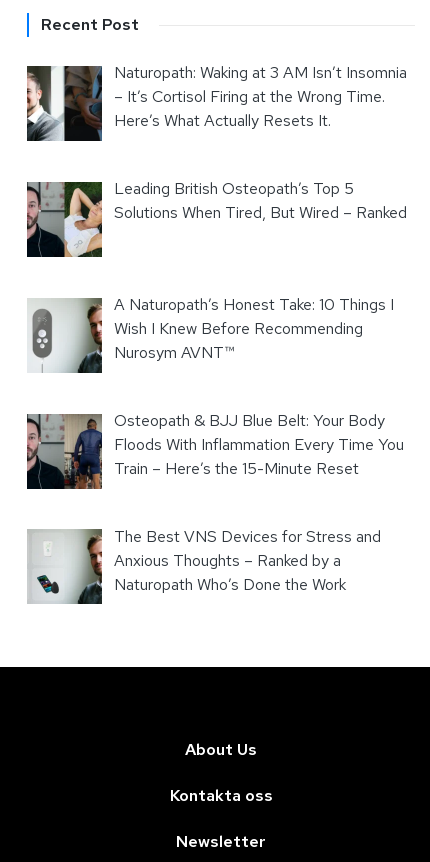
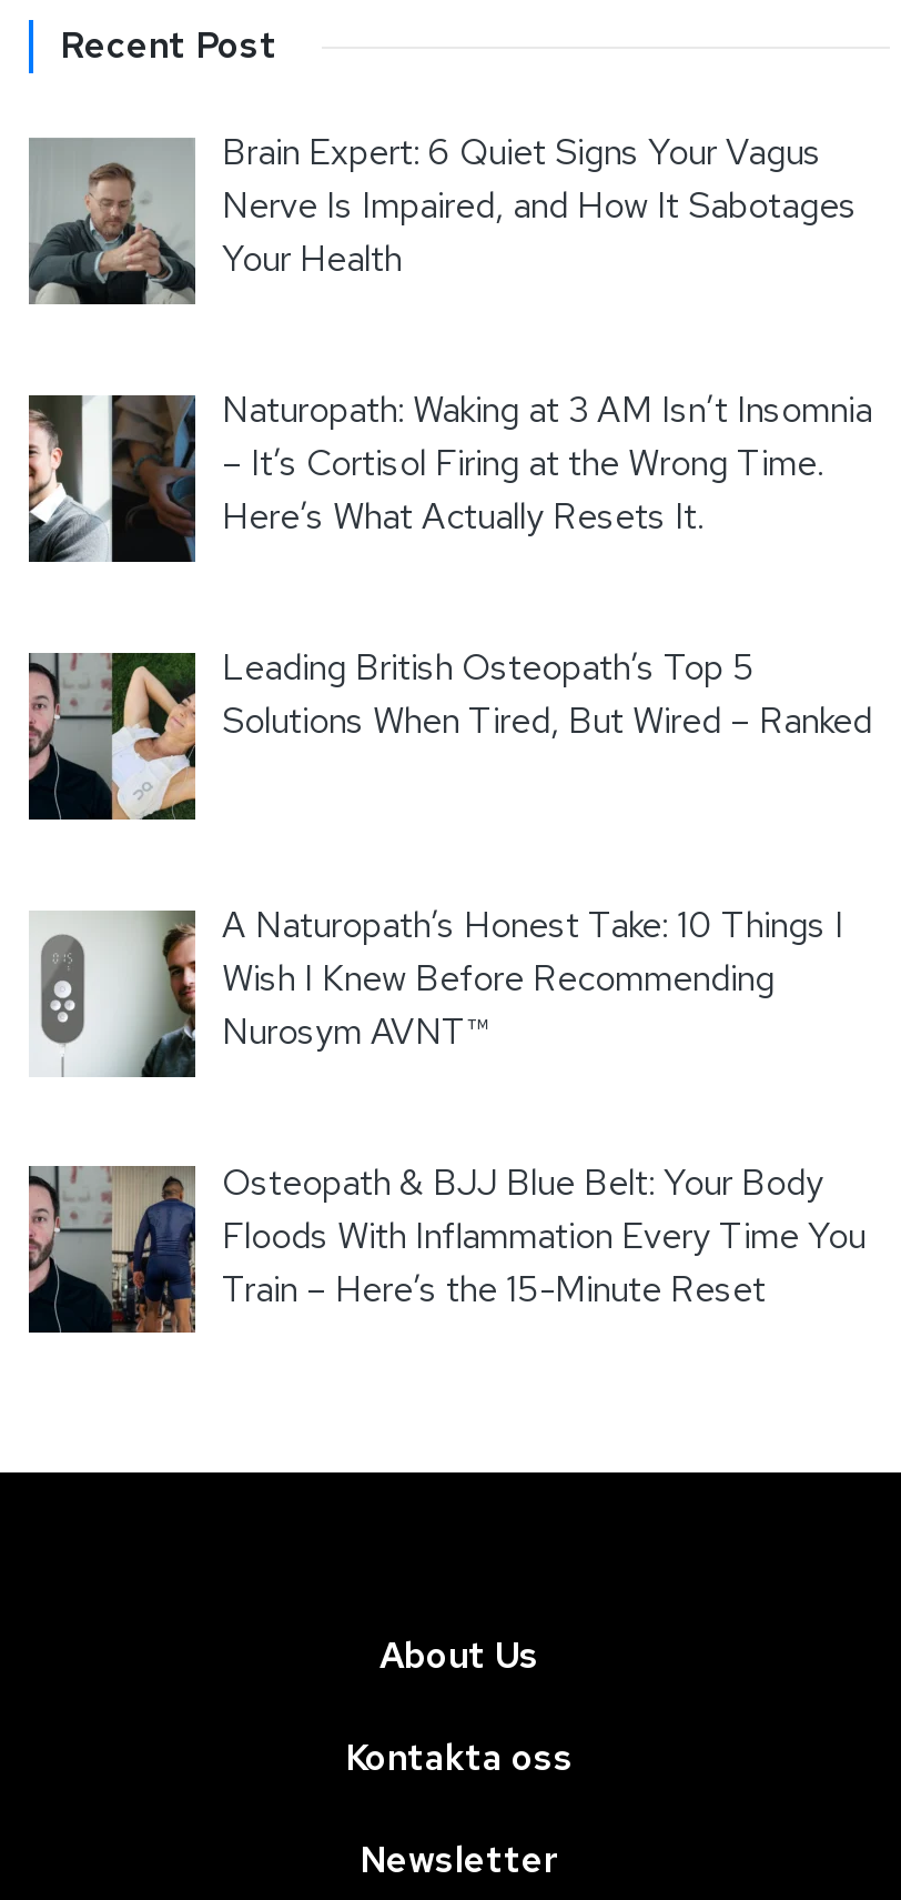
none -> [29,130,857,306] [image] | Brain Expert: 6 Quiet Signs Your Vagus | Nerve Is Impaired, and How It Sabotages | Your Health
moved [25,62,407,479] -> [24,387,872,1312]: [image] | Naturopath: Waking at 3 AM Isn’t Insomnia | – It’s Cortisol Firing at the Wrong Time. | ... | Floods With Inflammation Every Time You | Train – Here’s the 15-Minute Reset
[27,526,381,605] [image] | The Best VNS Devices for Stress and | Anxious Thoughts – Ranked by a | Naturopath Who’s Done the Work -> none

